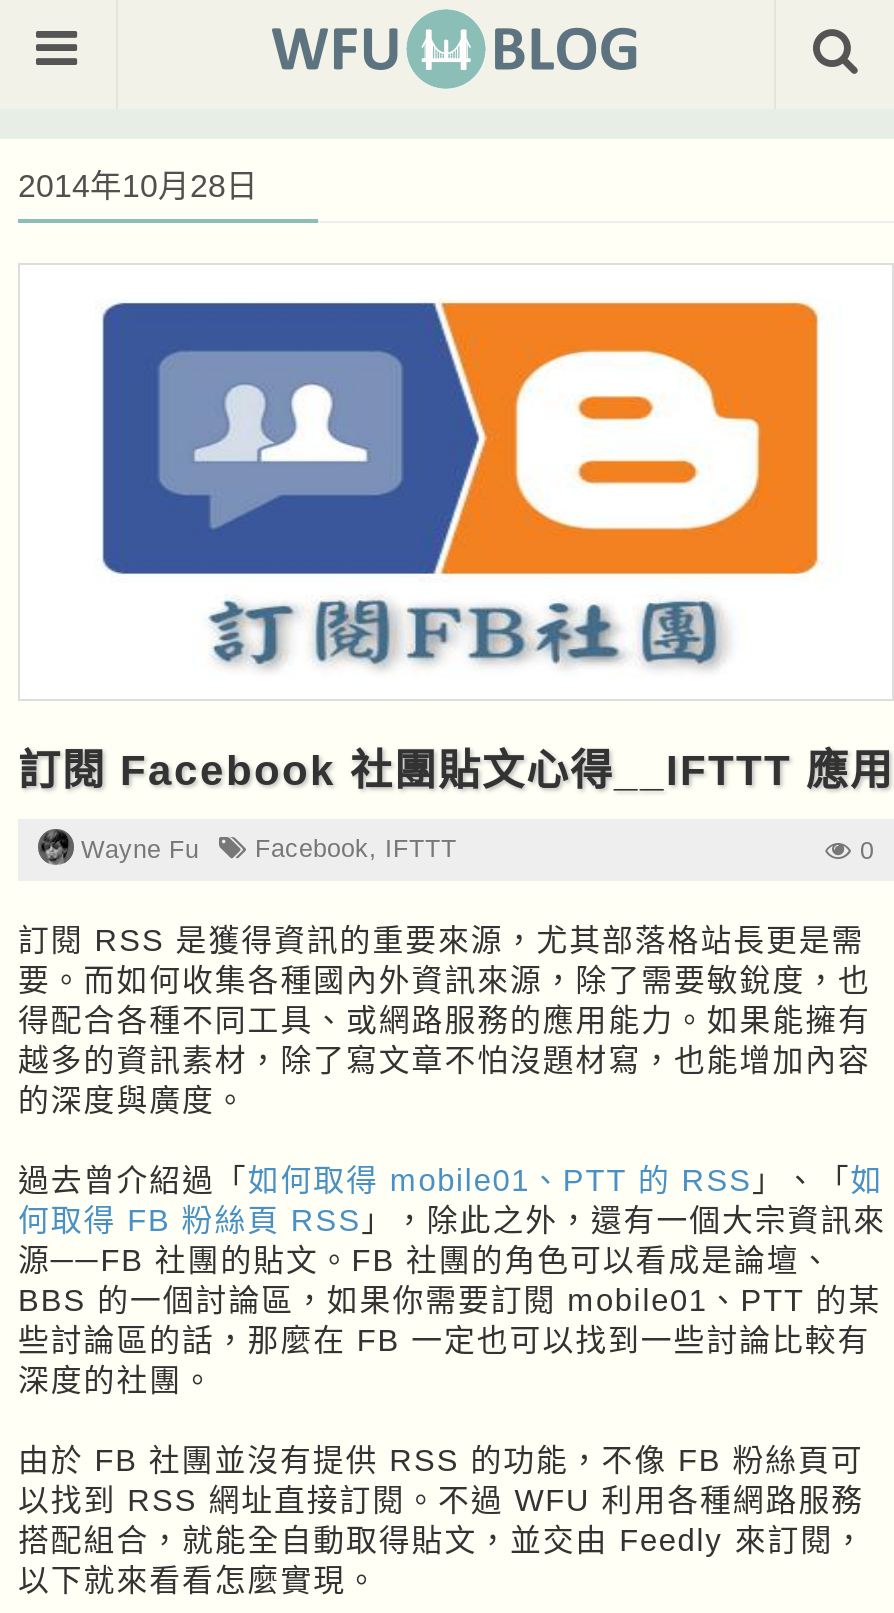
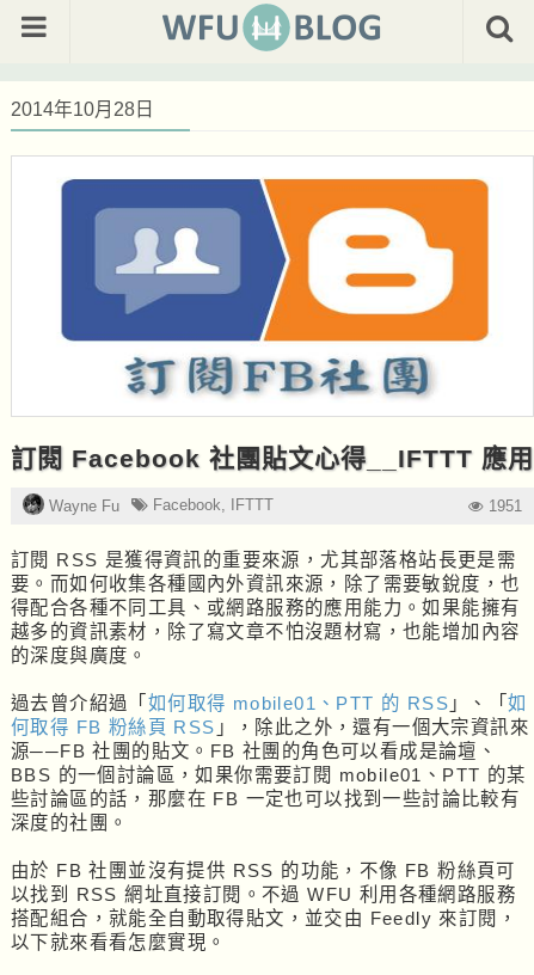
[860,836,874,864] 0 -> [489,498,522,515] 1951

